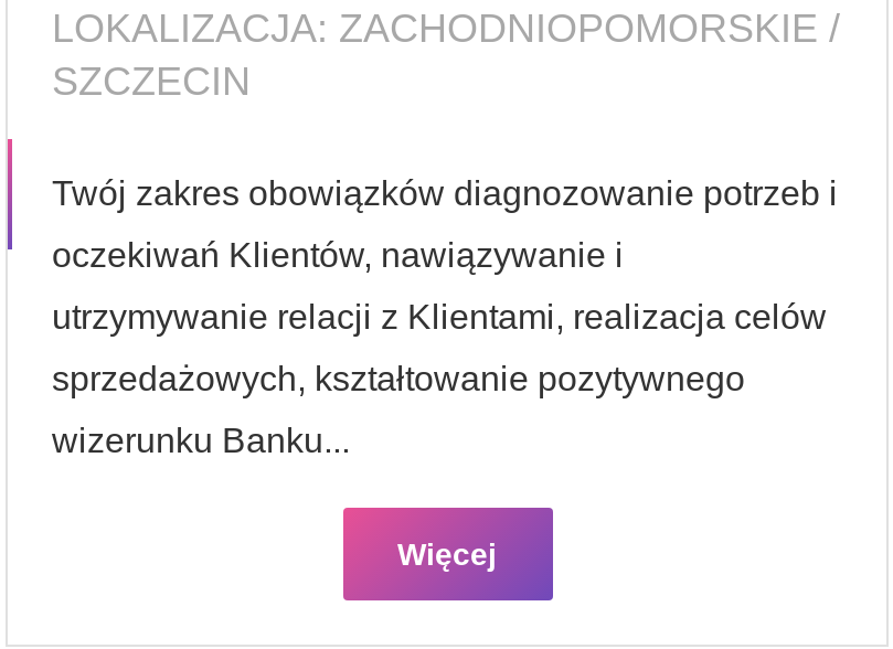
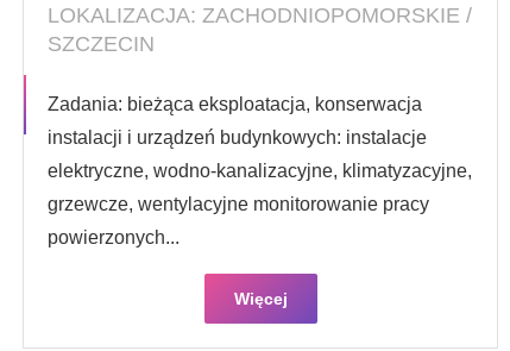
[52,174,838,212] Twój zakres obowiązków diagnozowanie potrzeb i -> [48,94,422,114] Zadania: bieżąca eksploatacja, konserwacja
[52,236,624,274] oczekiwań Klientów, nawiązywanie i -> [48,127,427,148] instalacji i urządzeń budynkowych: instalacje
[52,298,827,336] utrzymywanie relacji z Klientami, realizacja celów -> [48,161,472,181] elektryczne, wodno-kanalizacyjne, klimatyzacyjne,
[52,360,745,397] sprzedażowych, kształtowanie pozytywnego -> [48,194,429,214] grzewcze, wentylacyjne monitorowanie pracy
[52,422,350,459] wizerunku Banku... -> [48,227,180,247] powierzonych...

